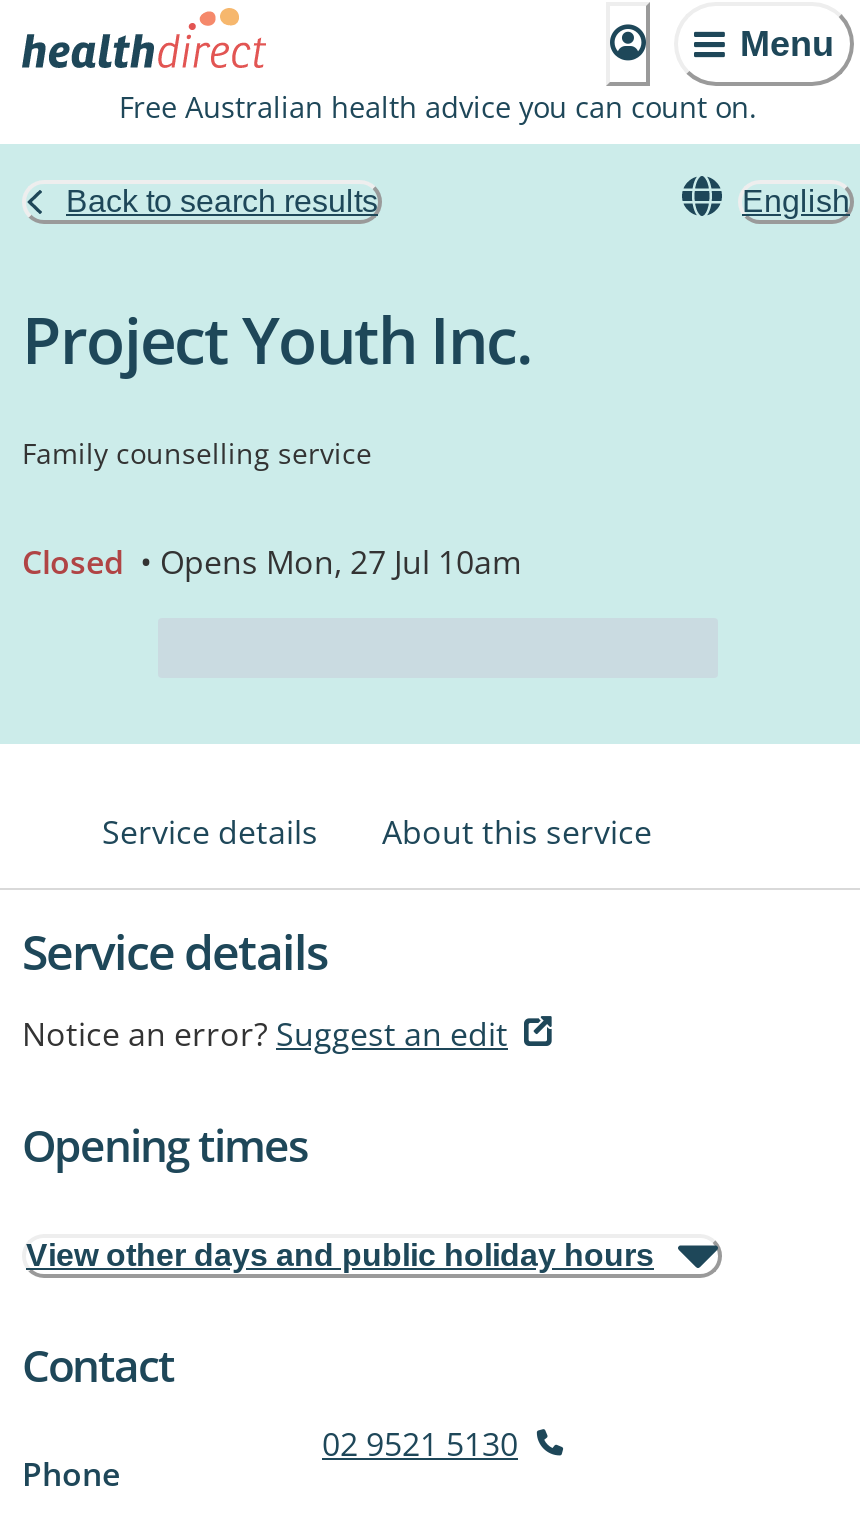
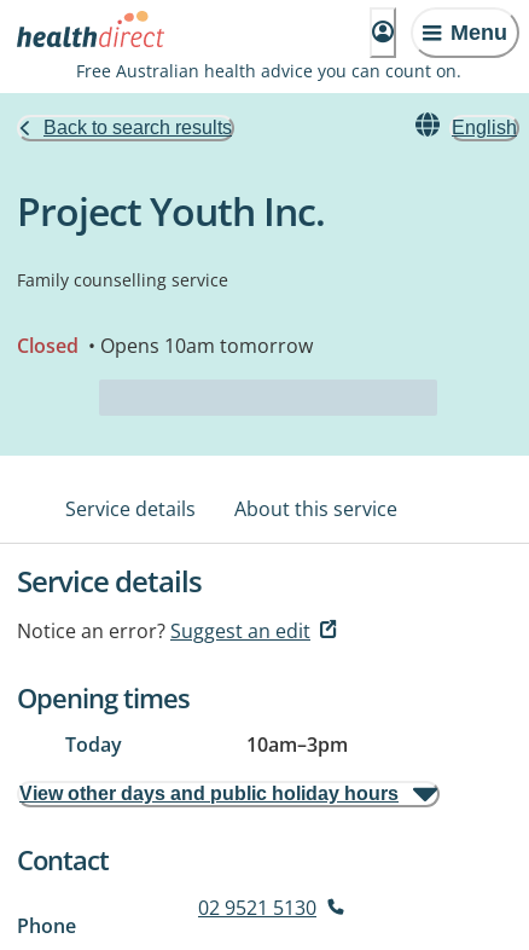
[22,540,522,584] Closed • Opens Mon, 27 Jul 10am -> [17,332,313,359] Closed • Opens 10am tomorrow
none -> [65,731,348,758] Today | 10am–3pm

